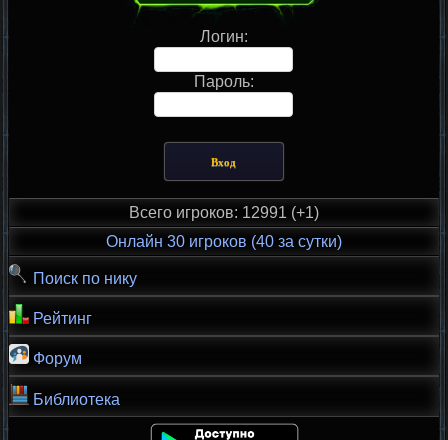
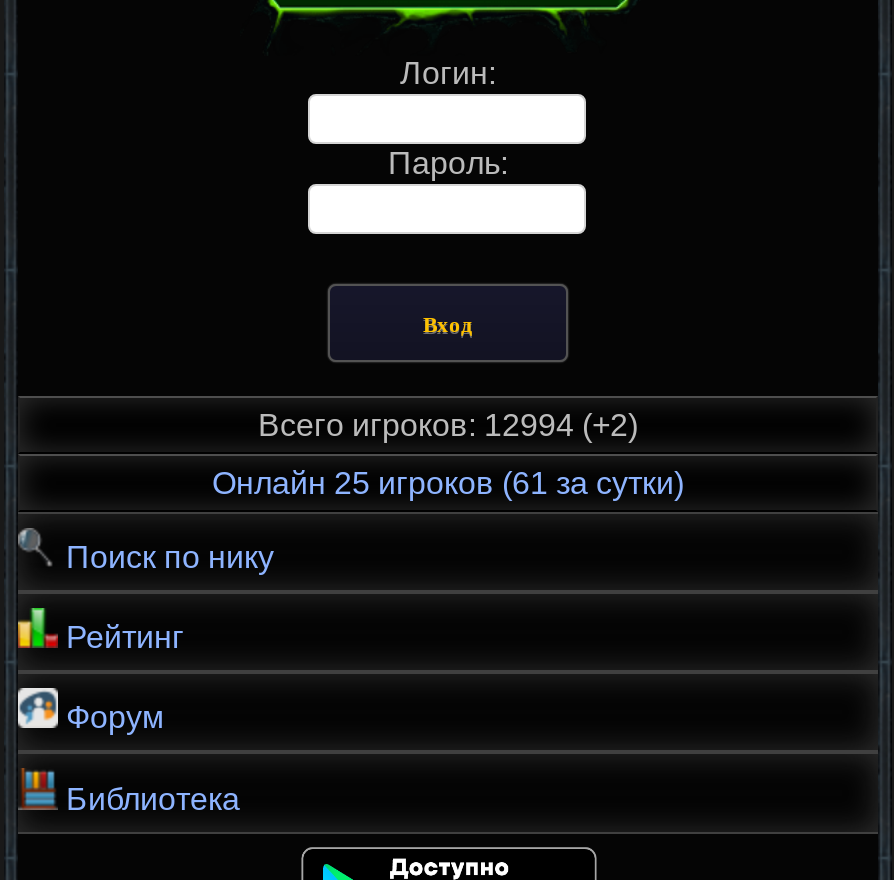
[129,204,319,221] Всего игроков: 12991 (+1) -> [258,408,638,442] Всего игроков: 12994 (+2)
[106,233,342,250] Онлайн 30 игроков (40 за сутки) -> [212,466,684,500] Онлайн 25 игроков (61 за сутки)

